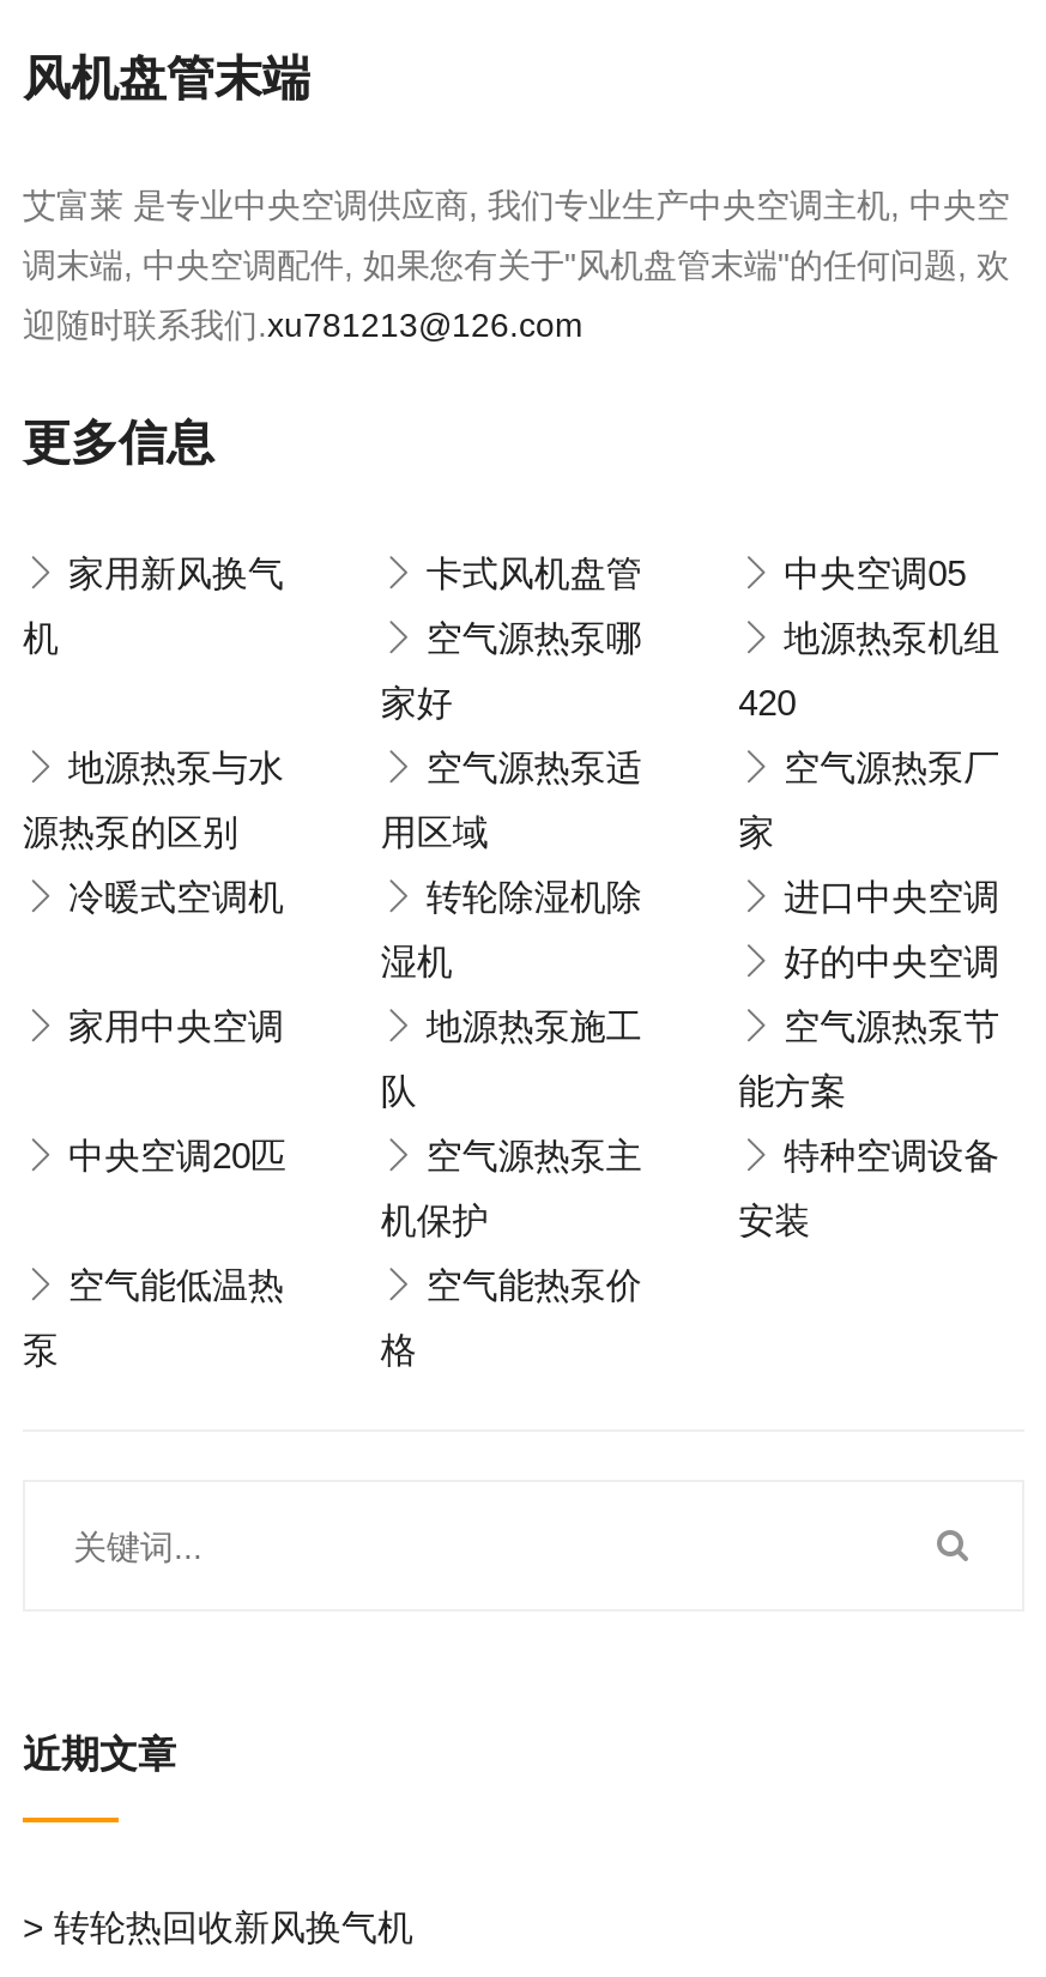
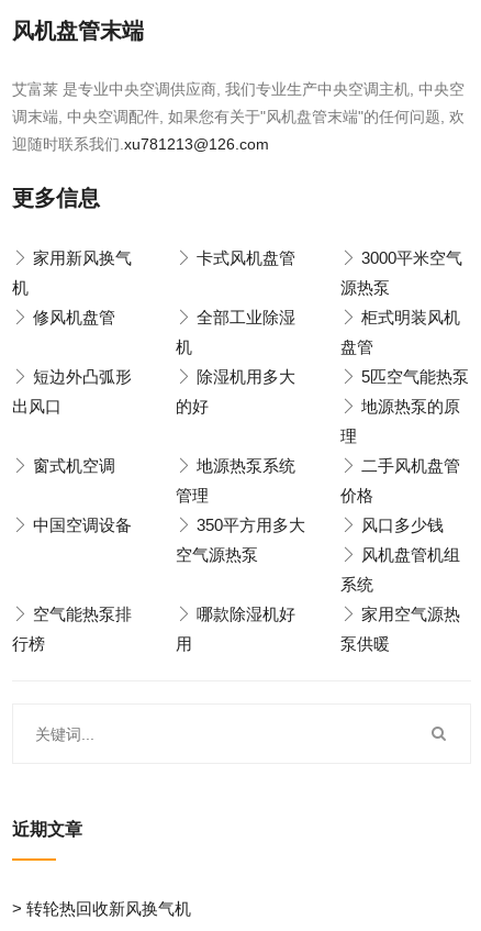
[381,552,966,723] 中央空调05 | 空气源热泵哪 | 家好 -> [33,248,462,356] 3000平米空气 | 源热泵 | 修风机盘管 | 全部工业除湿 | 机
[23,617,1000,852] 地源热泵机组 | 420 | 地源热泵与水 | 源热泵的区别 -> [12,308,460,415] 柜式明装风机 | 盘管 | 短边外凸弧形 | 出风口
[68,746,1000,981] 空气源热泵厂 | 家 | 冷暖式空调机 | 转轮除湿机除 | 湿机 -> [33,367,469,505] 5匹空气能热泵 | 地源热泵的原 | 理 | 窗式机空调 | 地源热泵系统 | 管理
[381,746,642,852] 空气源热泵适 | 用区域 -> [176,367,296,415] 除湿机用多大 | 的好
[68,876,1000,1111] 进口中央空调 | 好的中央空调 | 家用中央空调 | 地源热泵施工 | 队 -> [33,456,460,564] 二手风机盘管 | 价格 | 中国空调设备 | 350平方用多大 | 空气源热泵
[68,1005,1000,1240] 空气源热泵节 | 能方案 | 中央空调20匹 | 空气源热泵主 | 机保护 -> [12,516,460,653] 风口多少钱 | 风机盘管机组 | 系统 | 空气能热泵排 | 行榜
[23,1135,1000,1370] 特种空调设备 | 安装 | 空气能低温热 | 泵 -> [176,605,296,653] 哪款除湿机好 | 用
[381,1264,642,1370] 空气能热泵价 | 格 -> [340,605,460,653] 家用空气源热 | 泵供暖

